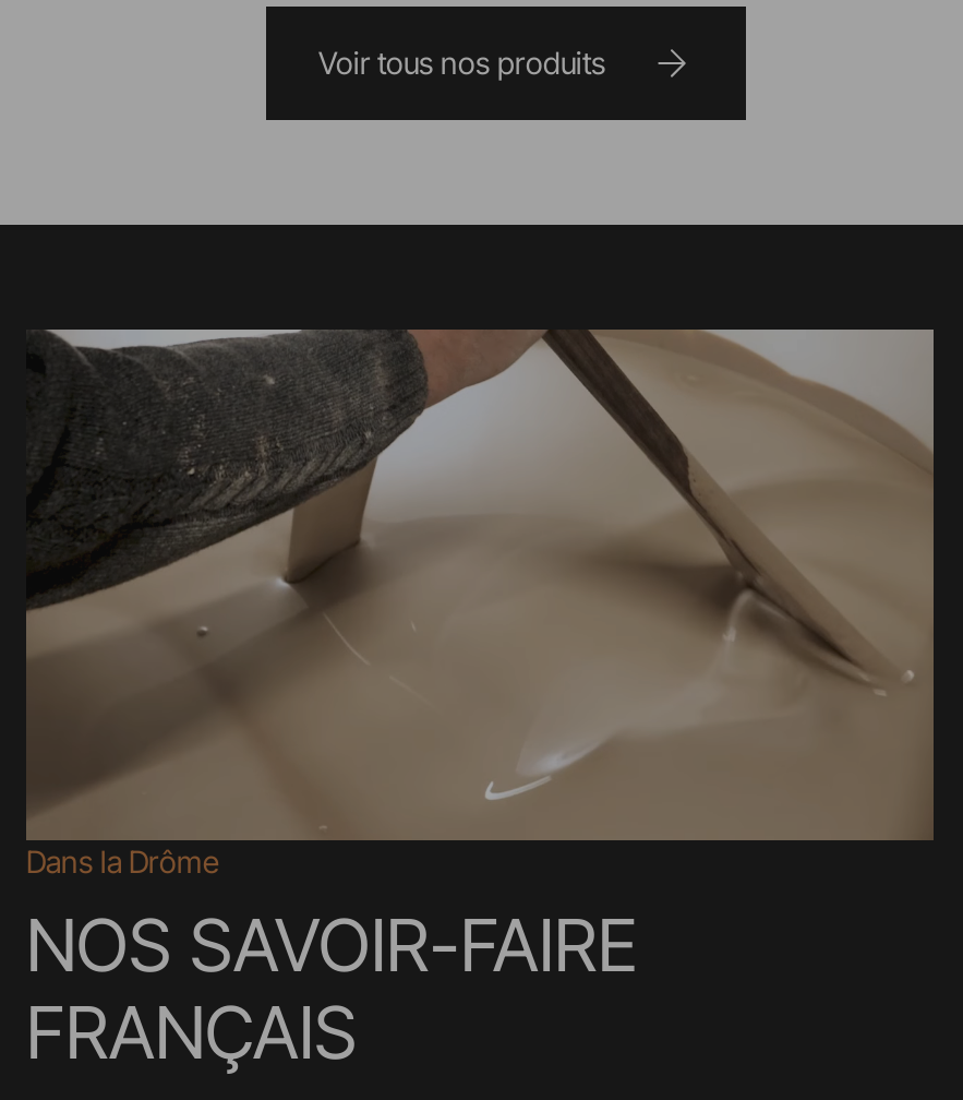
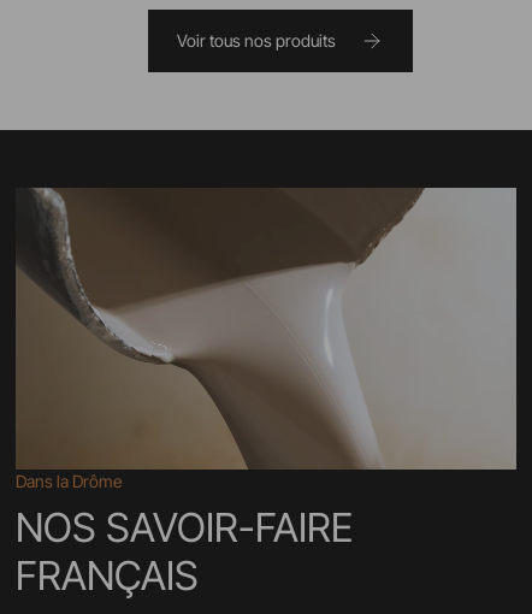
[26,327,936,840] [image] -> [14,188,518,471] [image]

